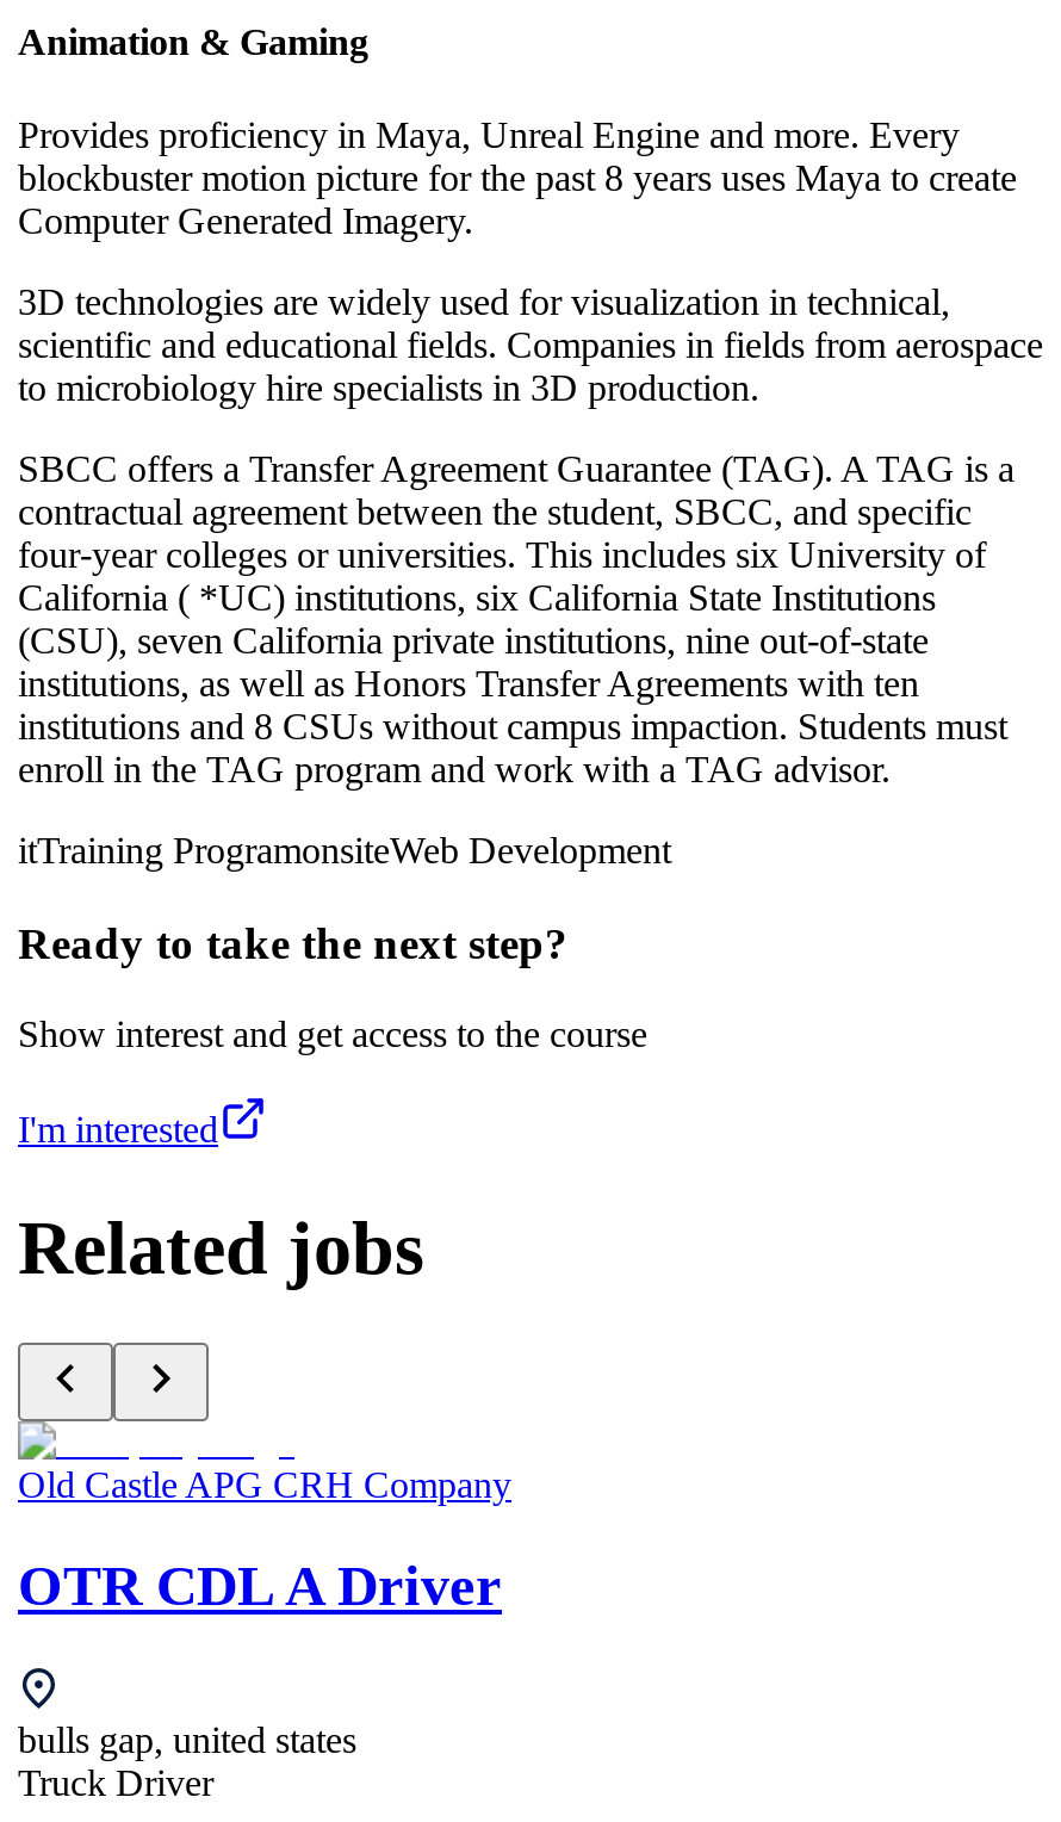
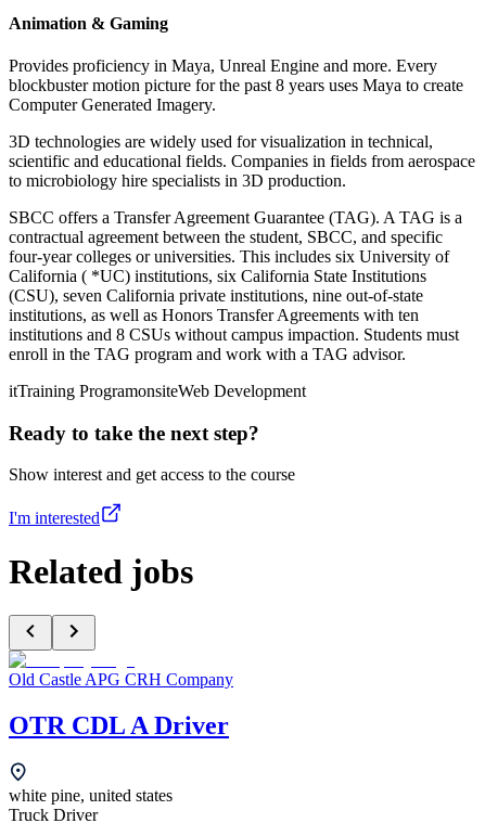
[18,1719,356,1760] bulls gap, united states -> [9,786,173,805] white pine, united states

